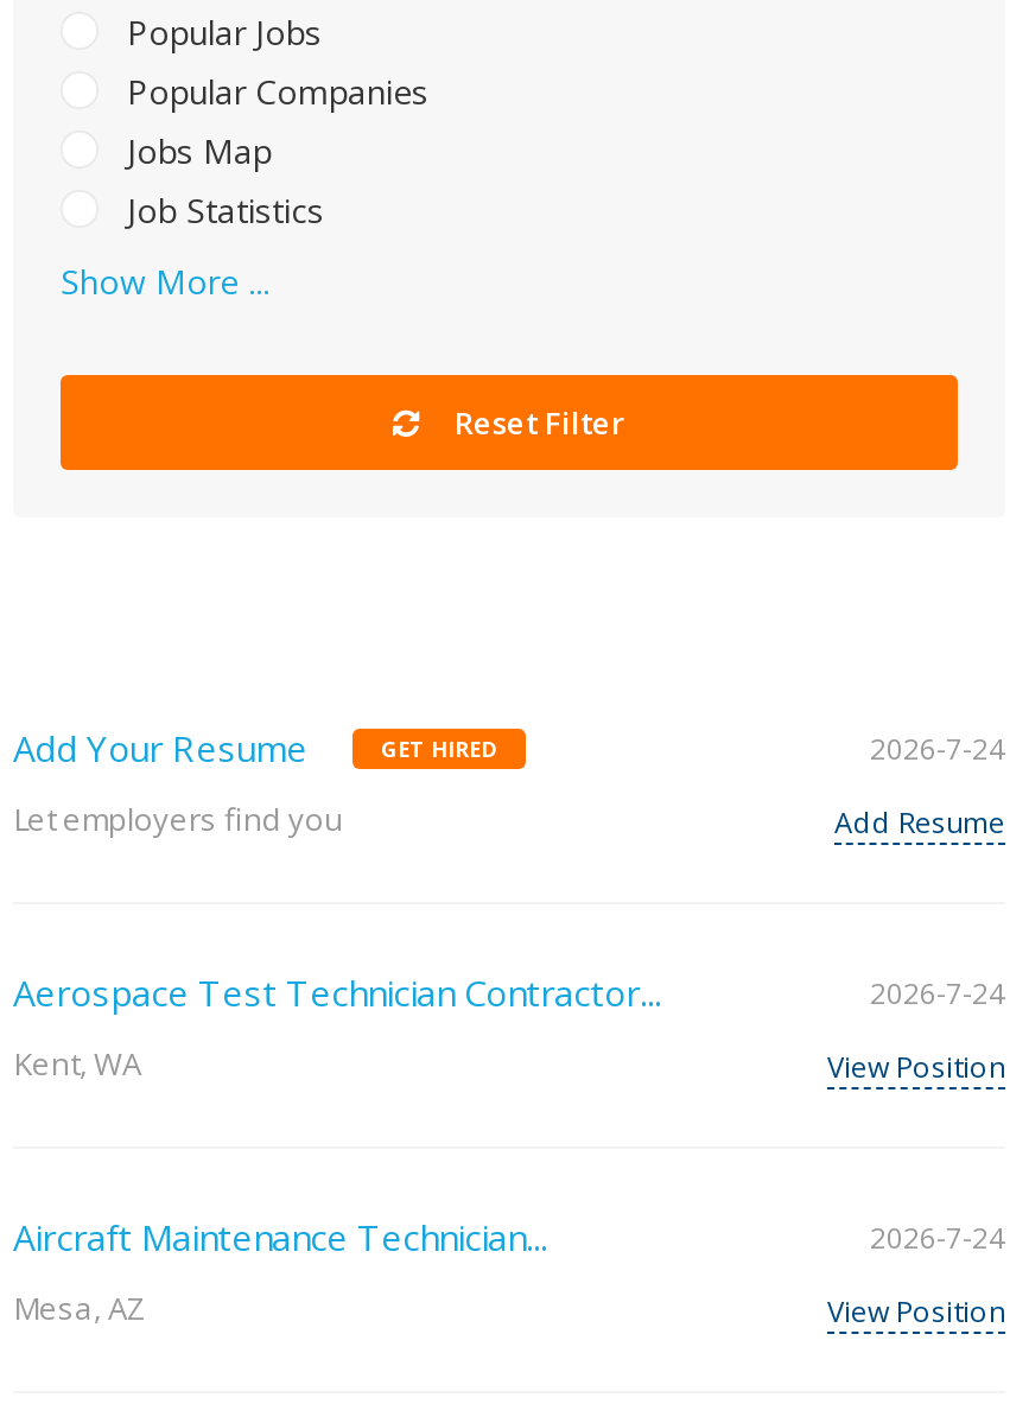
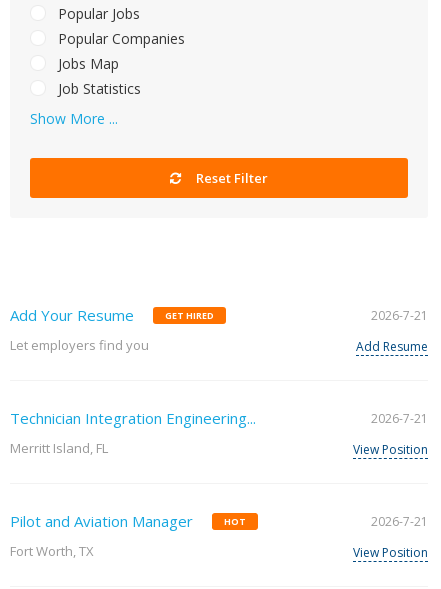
[870,729,1005,770] 2026-7-24 -> [371,307,428,324] 2026-7-21
[13,969,661,1016] Aerospace Test Technician Contractor... -> [10,408,256,428] Technician Integration Engineering...
[870,974,1005,1014] 2026-7-24 -> [371,410,428,427] 2026-7-21
[13,1042,141,1085] Kent, WA -> [10,439,108,457] Merritt Island, FL
[13,1213,547,1261] Aircraft Maintenance Technician... -> [10,511,246,531] Pilot and Aviation Manager | HOT
[870,1218,1005,1258] 2026-7-24 -> [371,513,428,530] 2026-7-21
[13,1287,146,1330] Mesa, AZ -> [10,542,94,560] Fort Worth, TX

